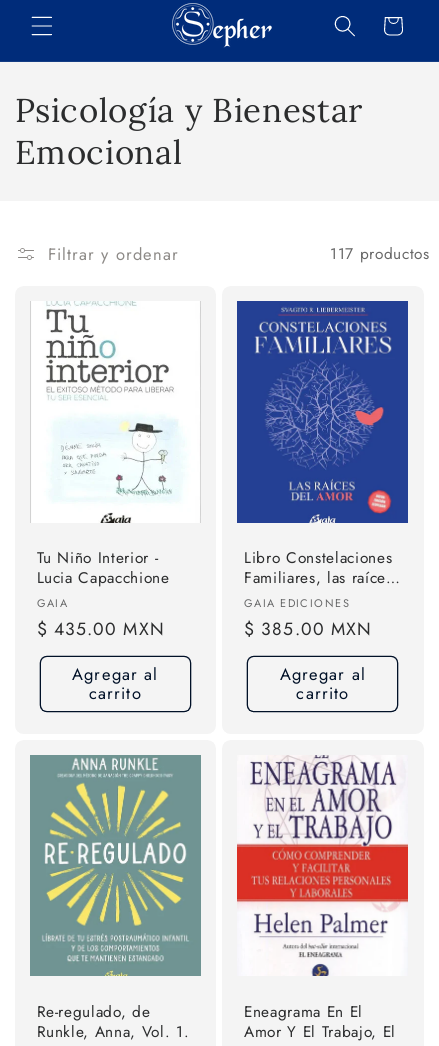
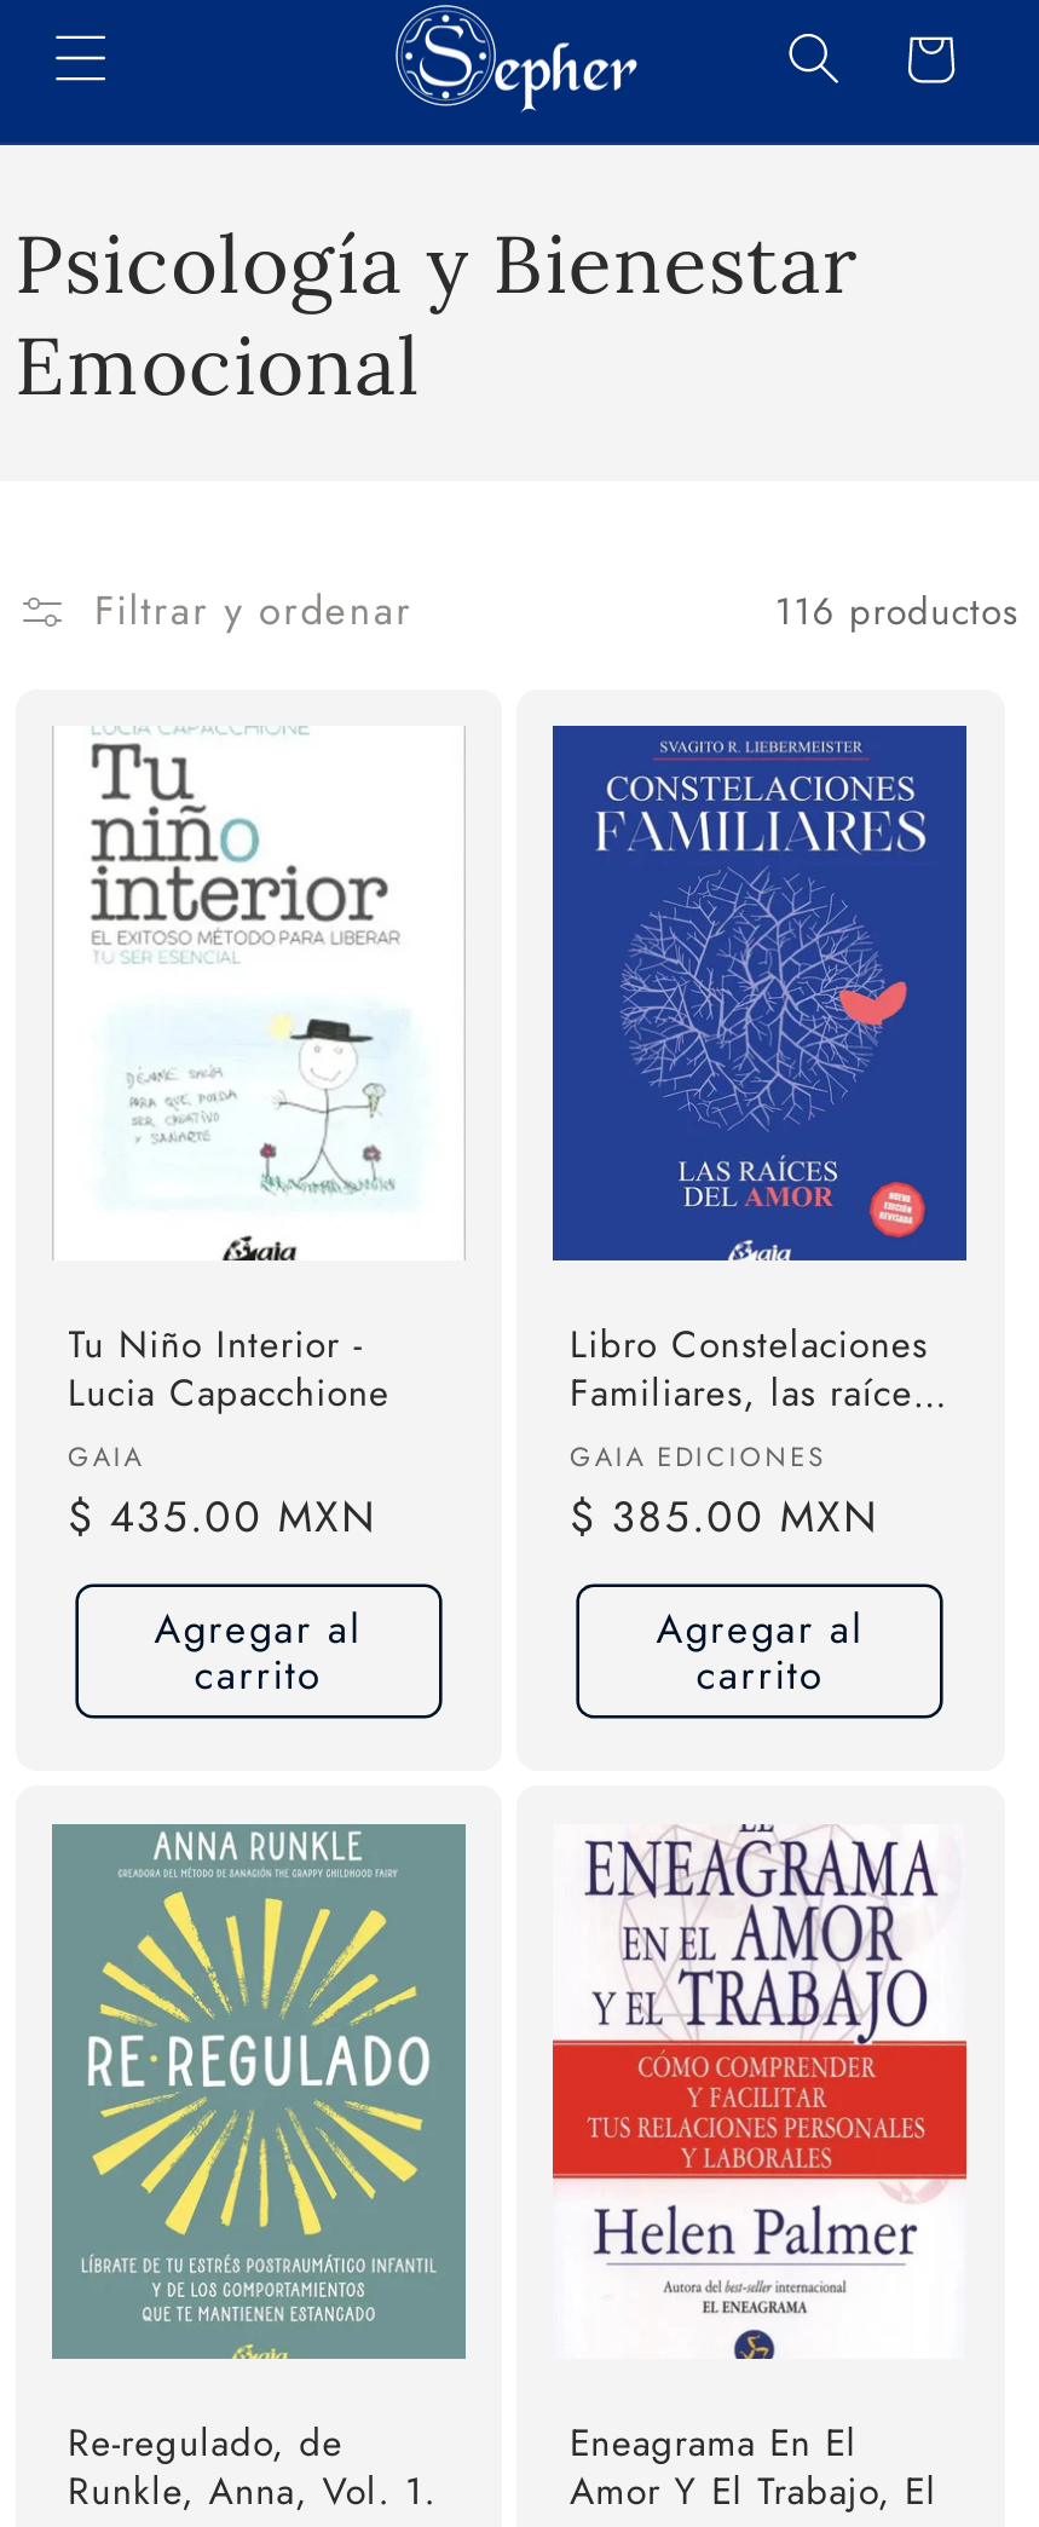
[330,243,429,265] 117 productos -> [775,585,1018,638] 116 productos

